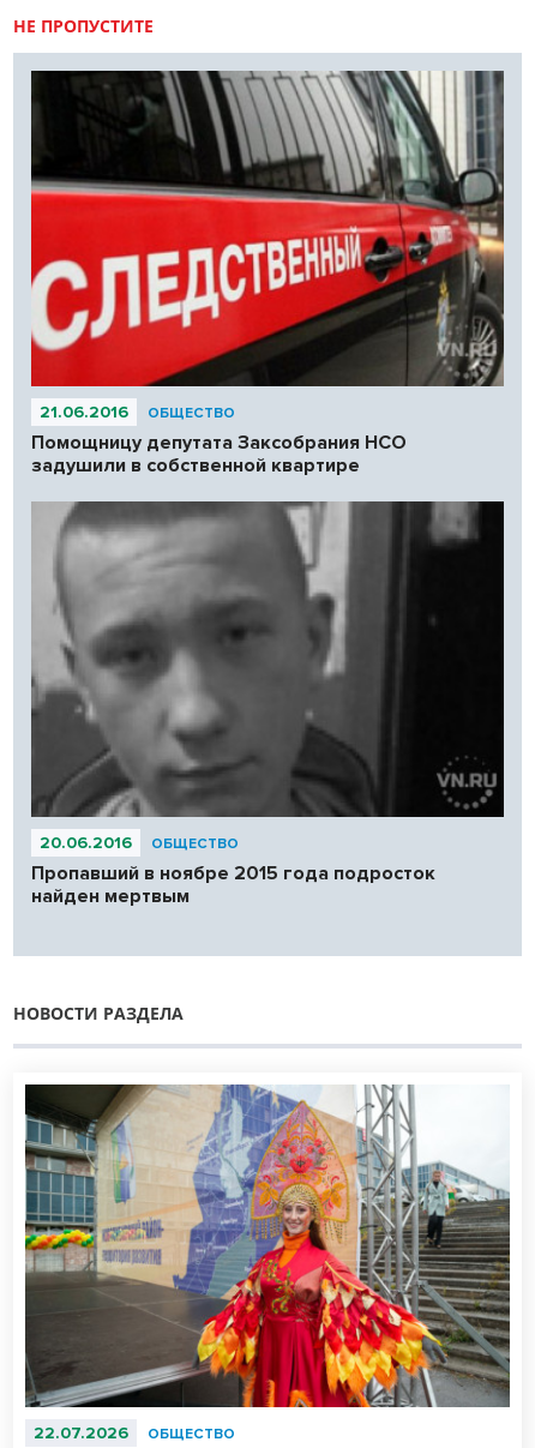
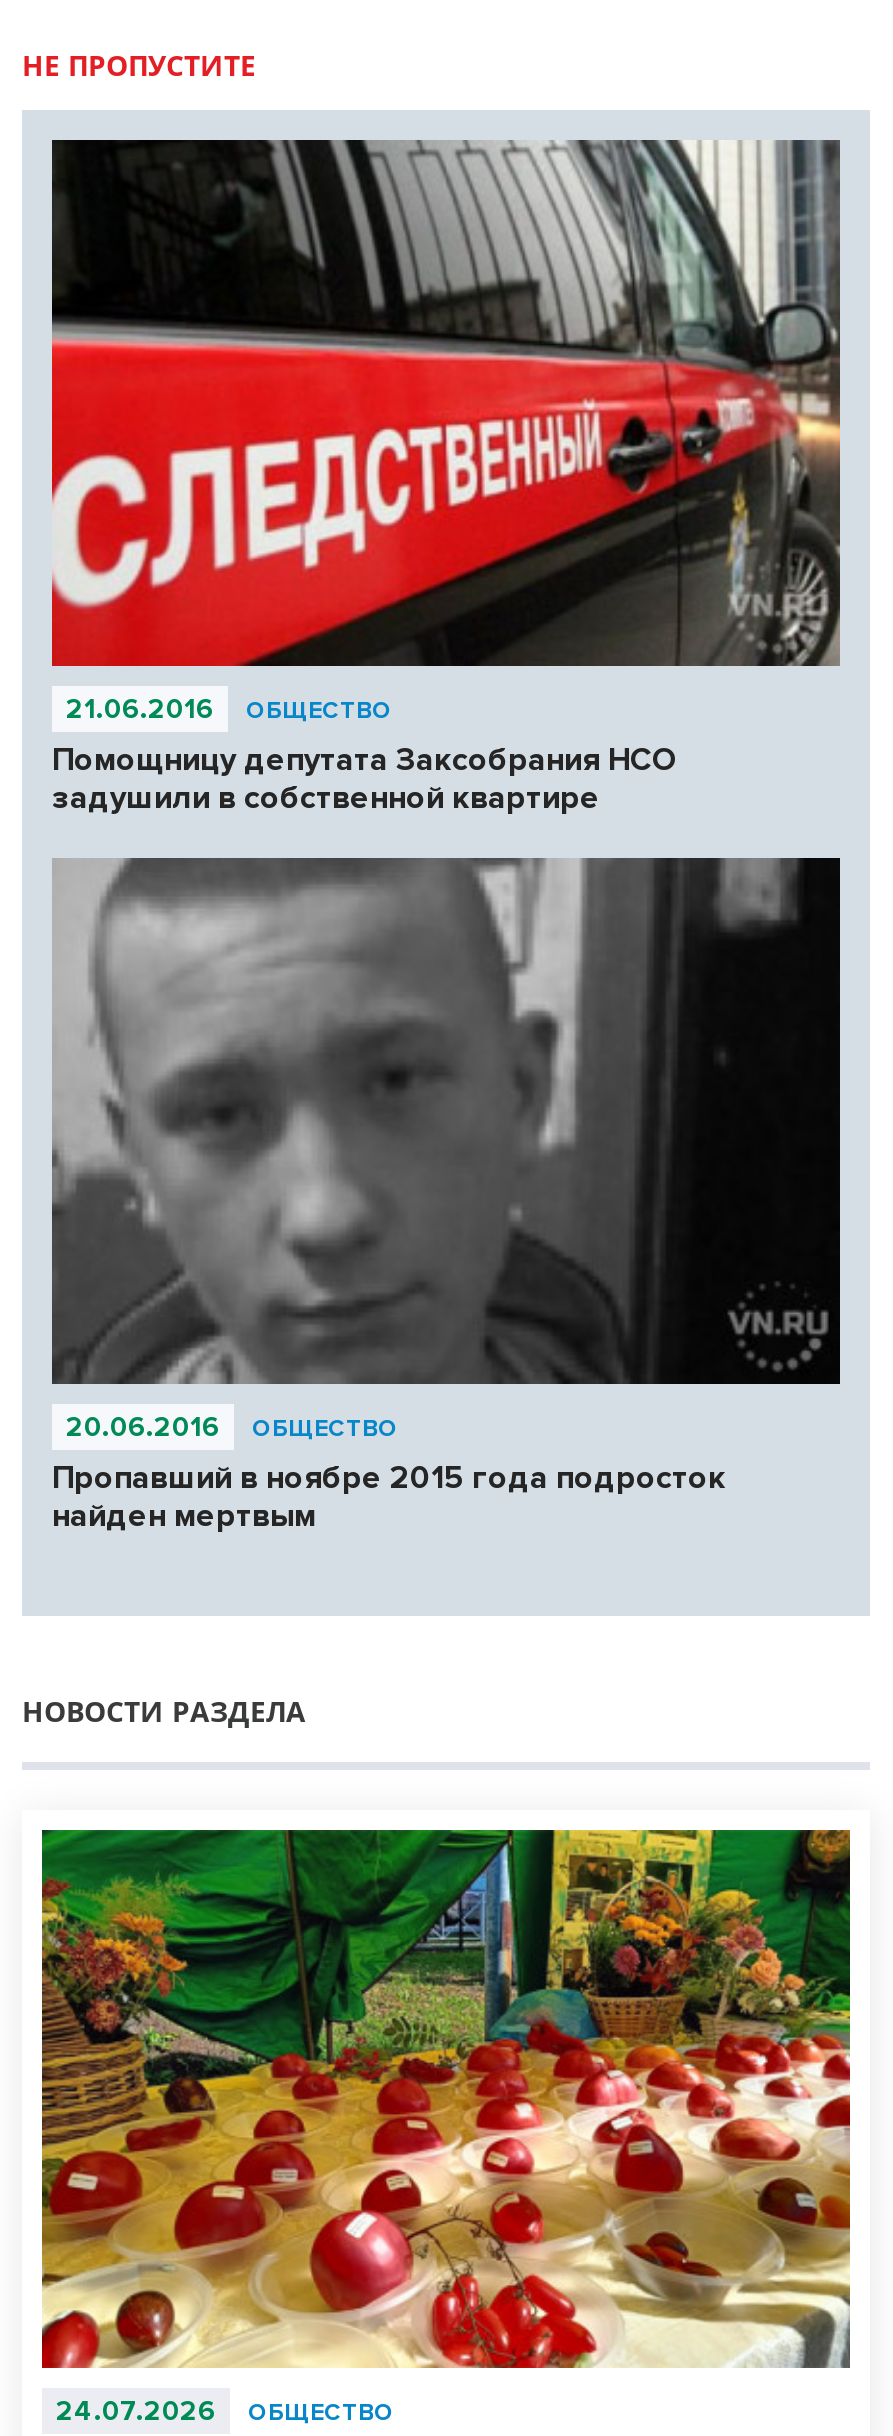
[24,1083,511,1443] [image] | 22.07.2026 ОБЩЕСТВО -> [40,1828,852,2428] [image] | 24.07.2026 ОБЩЕСТВО

